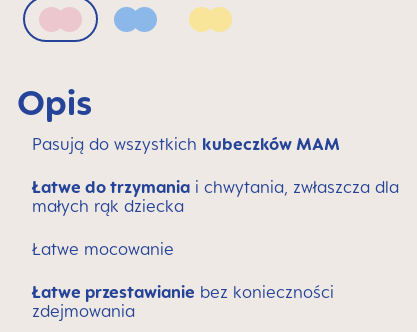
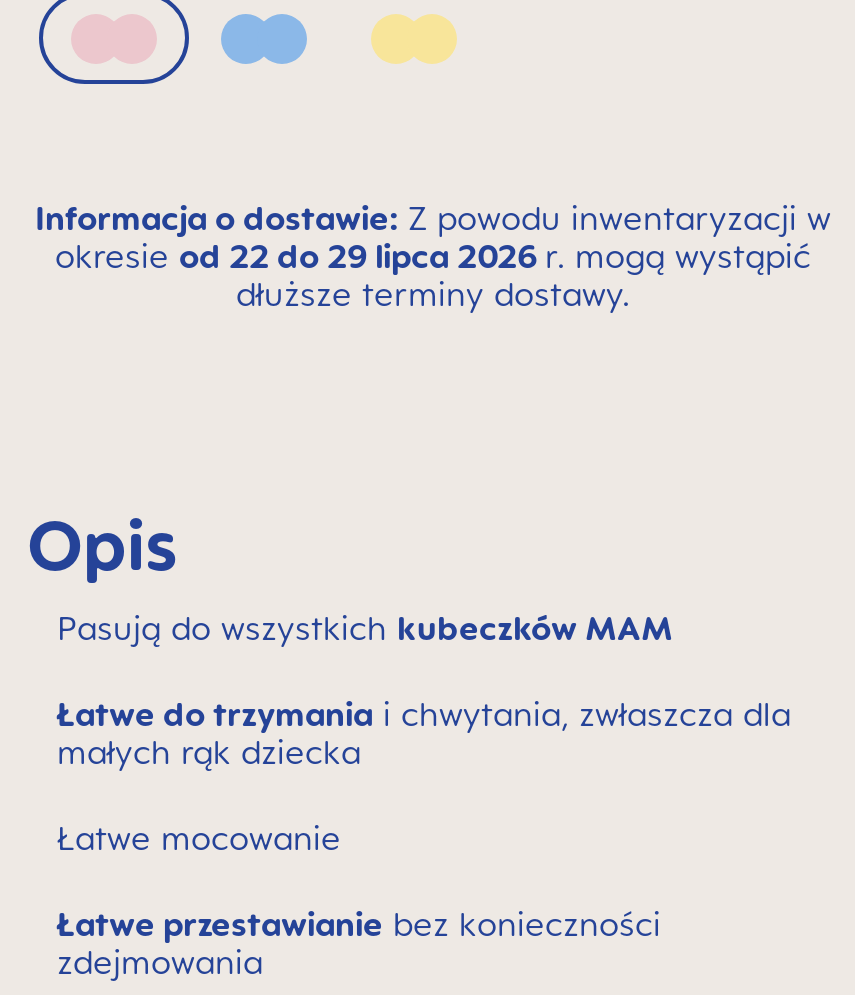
none -> [35,198,831,314] Informacja o dostawie: Z powodu inwentaryzacji w | okresie od 22 do 29 lipca 2026 r. mogą wystąpić | dłuższe terminy dostawy.

